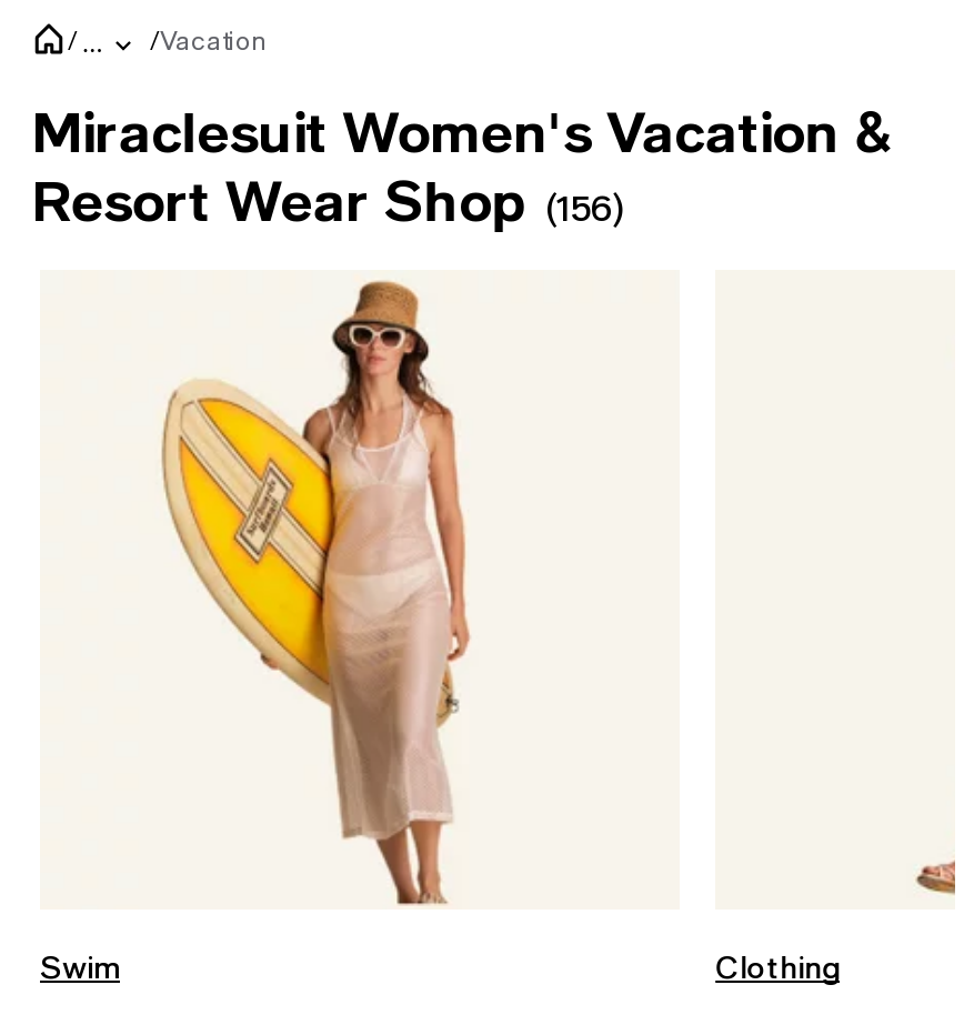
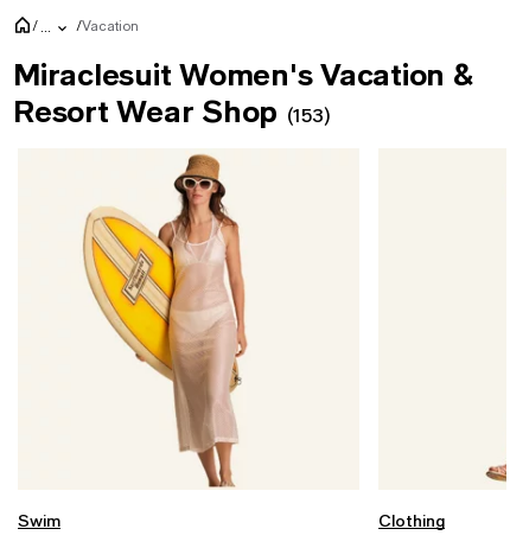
[31,168,626,232] Resort Wear Shop (156) -> [13,94,331,128] Resort Wear Shop (153)

